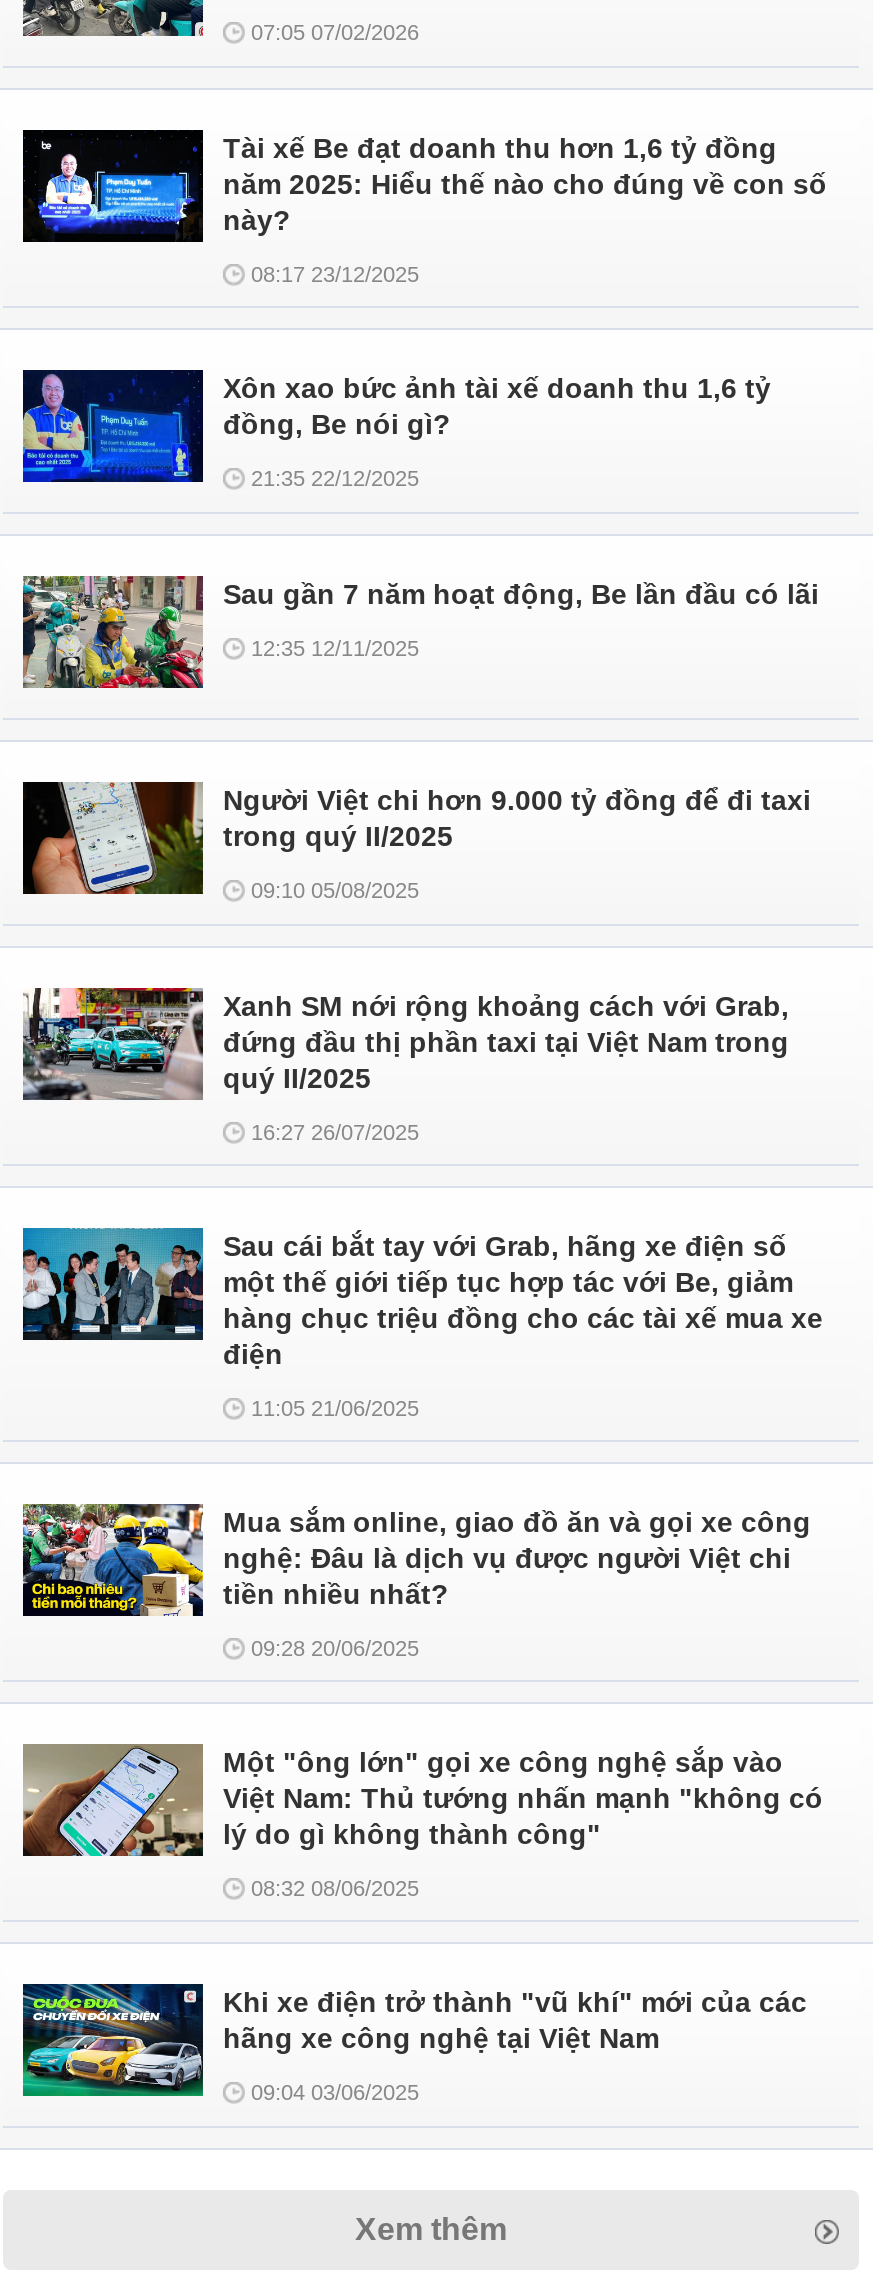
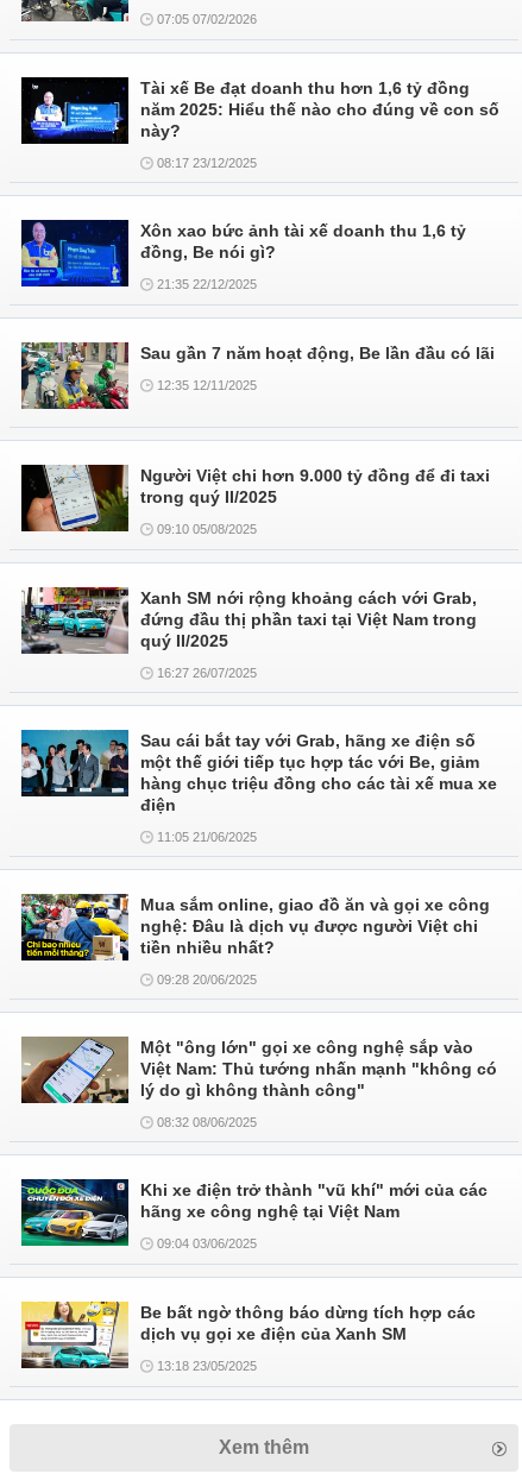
none -> [20,1300,476,1373] [image] | Be bất ngờ thông báo dừng tích hợp các | dịch vụ gọi xe điện của Xanh SM | 13:18 23/05/2025

